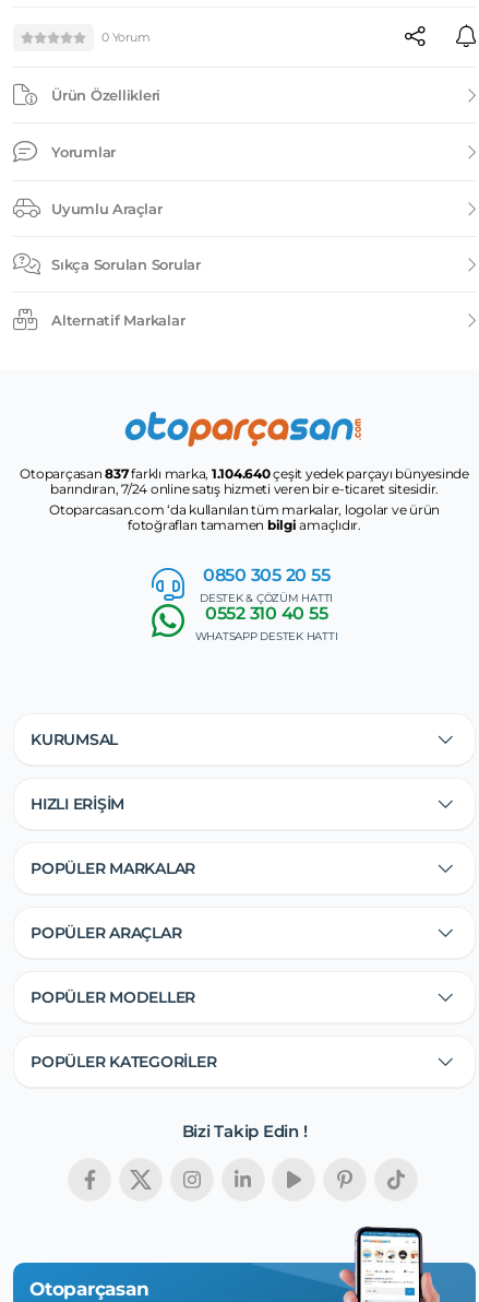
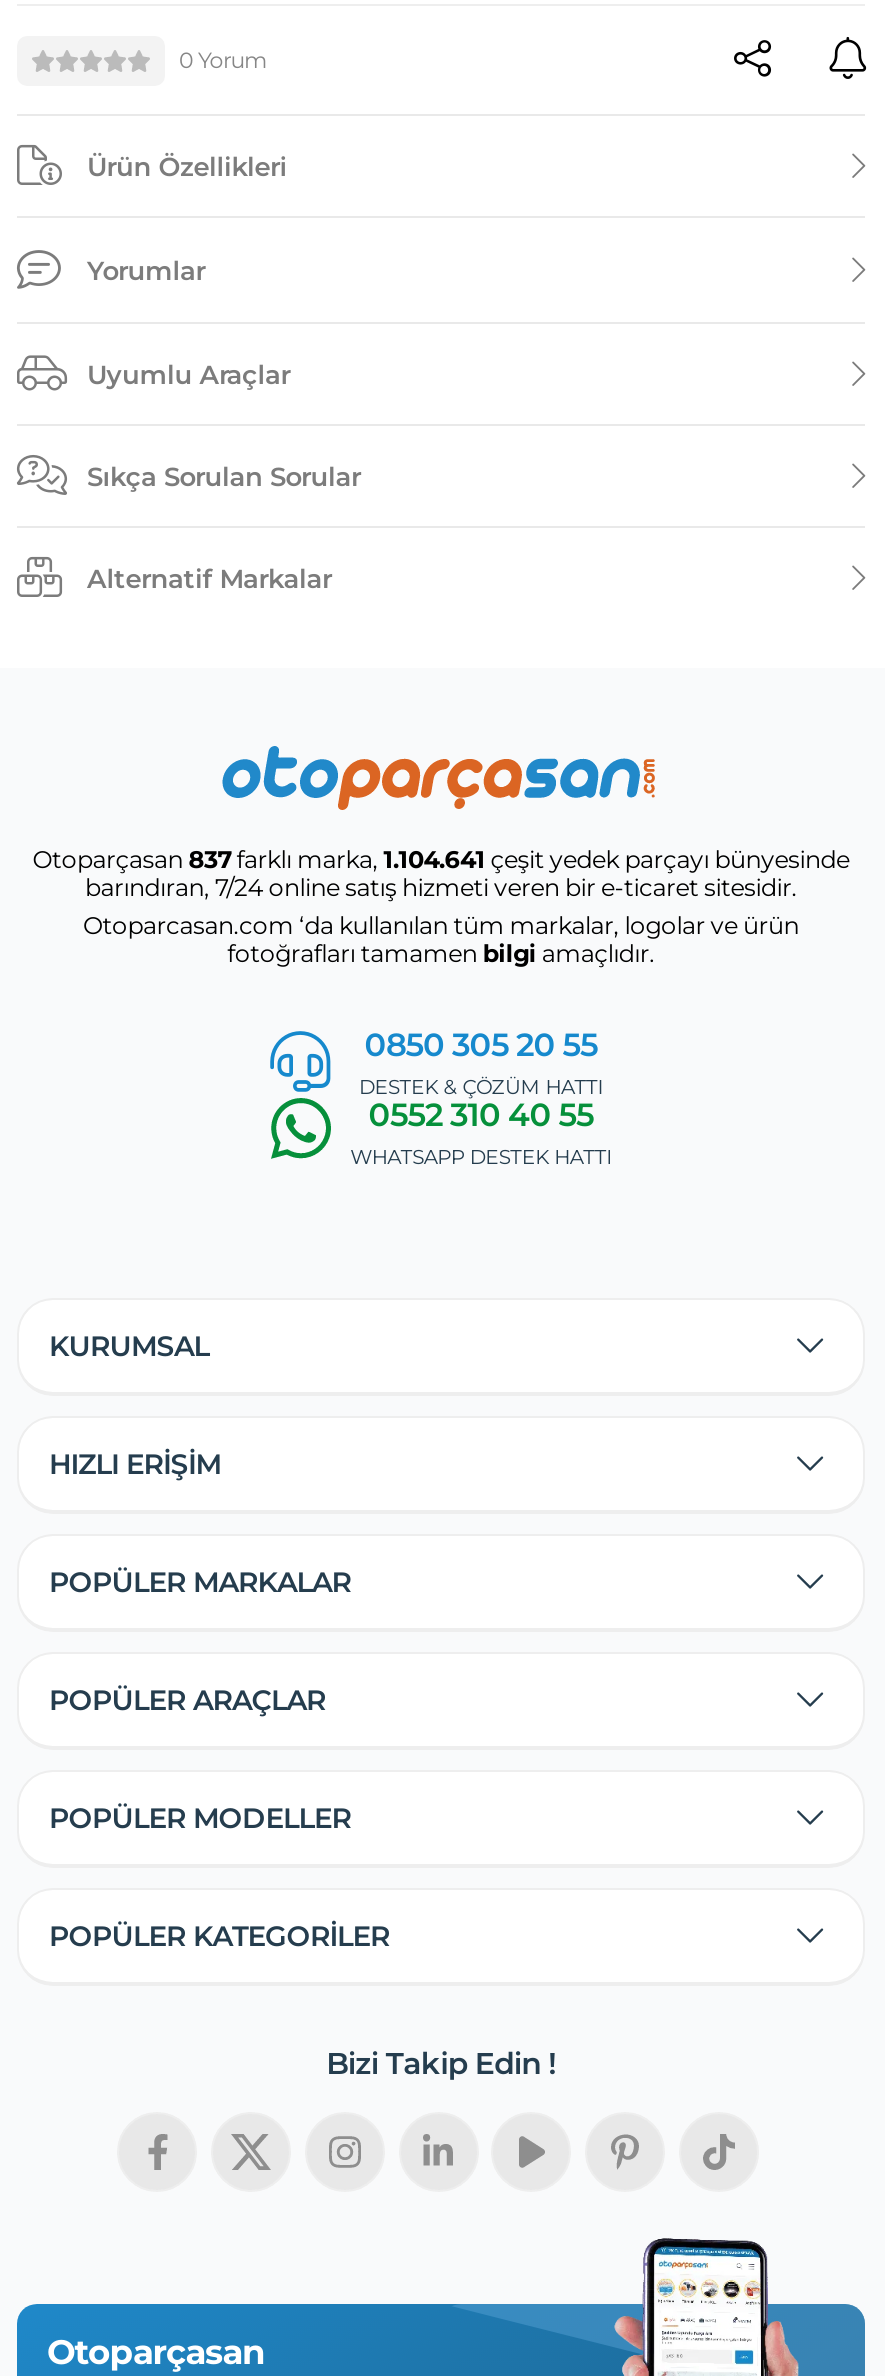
[20,465,469,481] Otoparçasan 837farklı marka, 1.104.640 çeşit yedek parçayı bünyesinde -> [33,844,849,874] Otoparçasan 837farklı marka, 1.104.641 çeşit yedek parçayı bünyesinde

